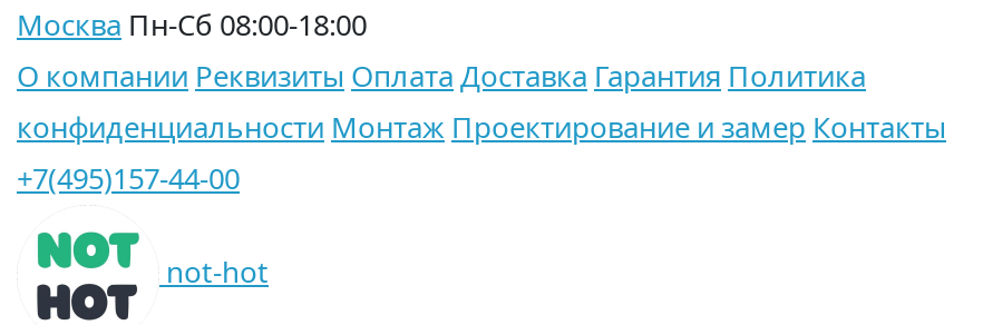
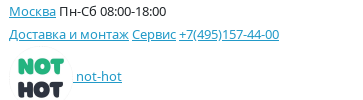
[17,56,946,198] О компании Реквизиты Оплата Доставка Гарантия Политика | конфиденциальности Монтаж Проектирование и замер Контакты | +7(495)157-44-00 -> [9,25,279,43] Доставка и монтаж Сервис +7(495)157-44-00

